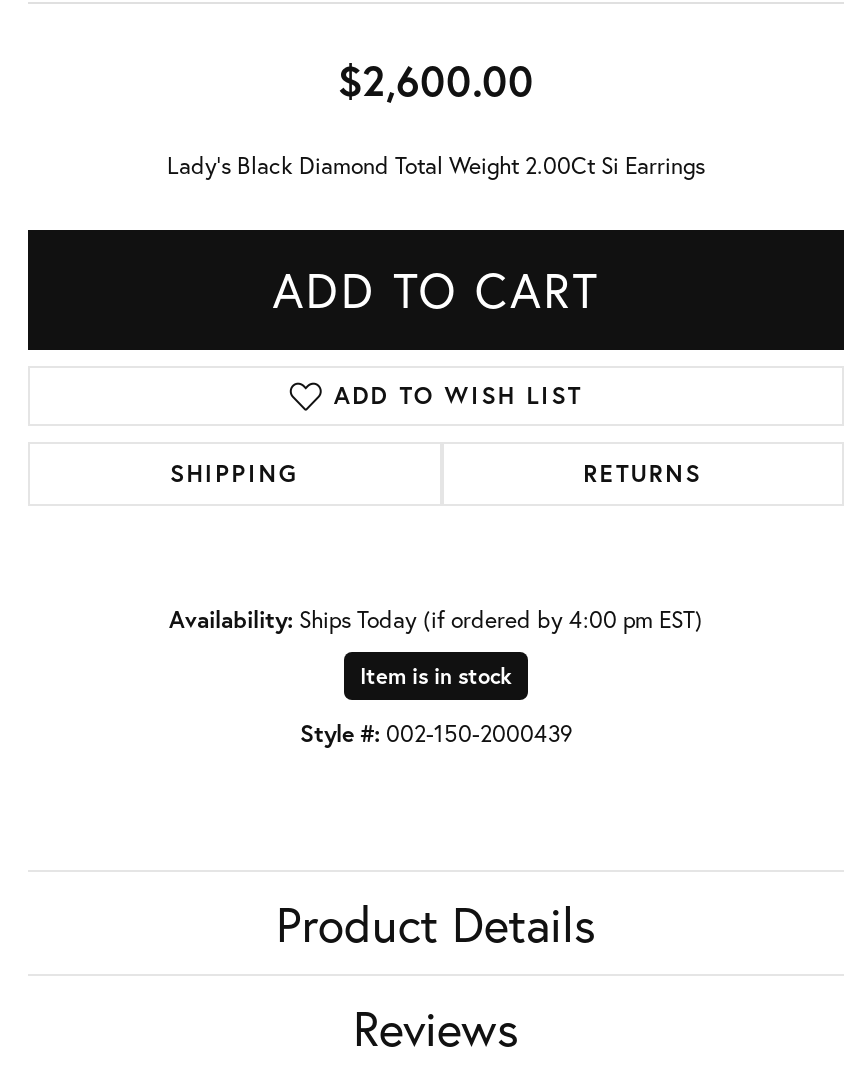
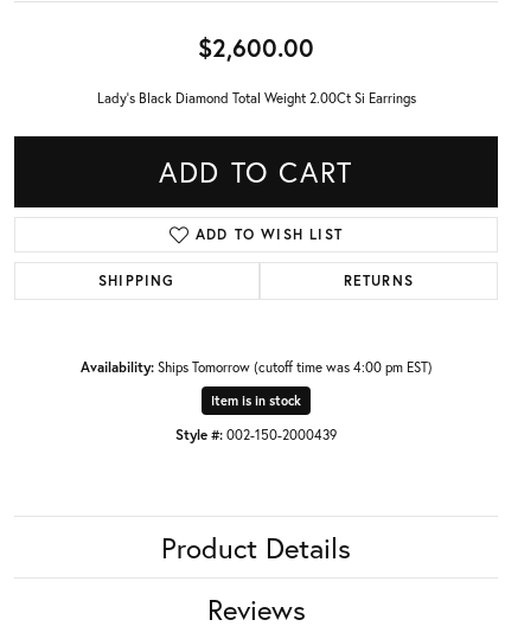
[169,604,703,634] Availability: Ships Today (if ordered by 4:00 pm EST) -> [80,358,432,376] Availability: Ships Tomorrow (cutoff time was 4:00 pm EST)

